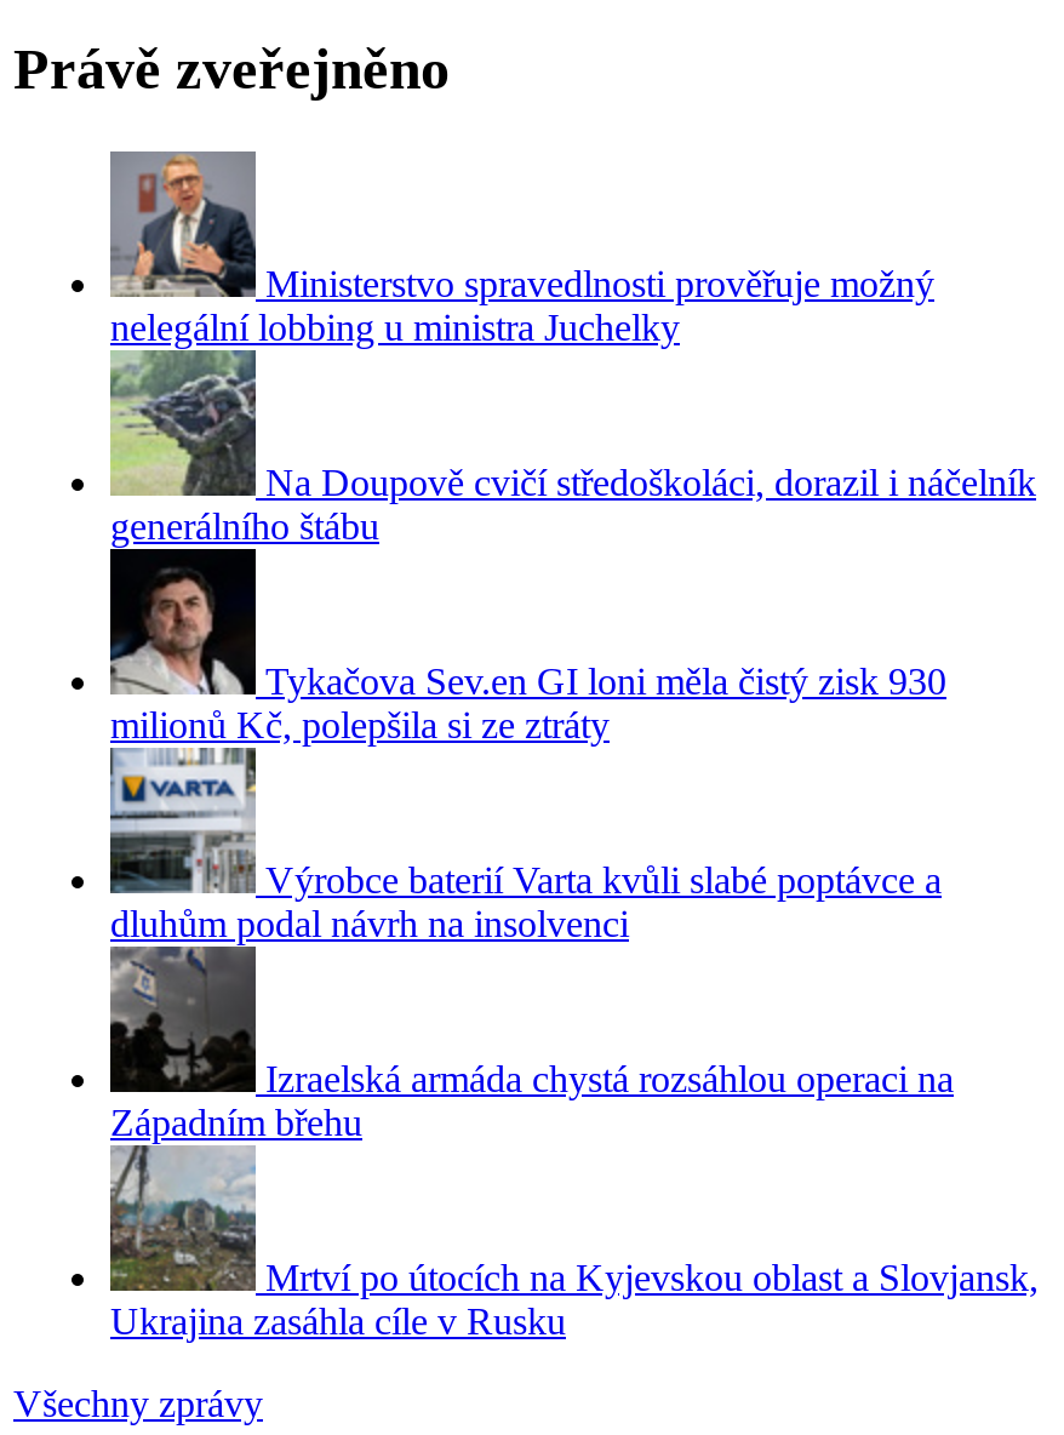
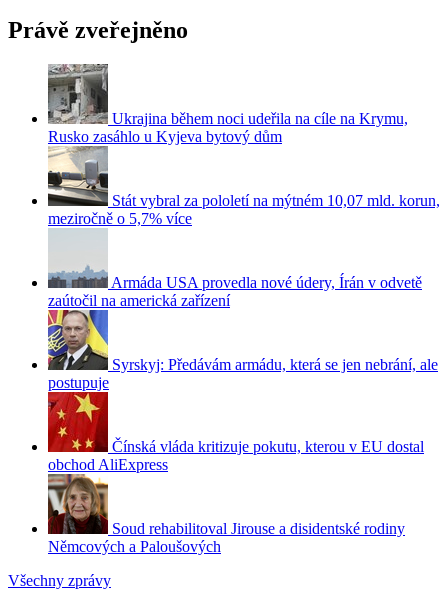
[110,154,934,348] [image] | Ministerstvo spravedlnosti prověřuje možný | nelegální lobbing u ministra Juchelky -> [48,65,408,145] [image] | Ukrajina během noci udeřila na cíle na Krymu, | Rusko zasáhlo u Kyjeva bytový dům
[108,367,1036,547] [image] | Na Doupově cvičí středoškoláci, dorazil i náčelník | generálního štábu -> [47,153,440,227] [image] | Stát vybral za pololetí na mýtném 10,07 mld. korun, | meziročně o 5,7% více
[108,566,946,746] [image] | Tykačova Sev.en GI loni měla čistý zisk 930 | milionů Kč, polepšila si ze ztráty -> [48,235,422,309] [image] | Armáda USA provedla nové údery, Írán v odvetě | zaútočil na americká zařízení
[108,765,942,945] [image] | Výrobce baterií Varta kvůli slabé poptávce a | dluhům podal návrh na insolvenci -> [47,317,438,391] [image] | Syrskyj: Předávám armádu, která se jen nebrání, ale | postupuje
[108,964,954,1143] [image] | Izraelská armáda chystá rozsáhlou operaci na | Západním břehu -> [47,399,424,473] [image] | Čínská vláda kritizuje pokutu, kterou v EU dostal | obchod AliExpress
[108,1162,1039,1342] [image] | Mrtví po útocích na Kyjevskou oblast a Slovjansk, | Ukrajina zasáhla cíle v Rusku -> [48,481,405,555] [image] | Soud rehabilitoval Jirouse a disidentské rodiny | Němcových a Paloušových

